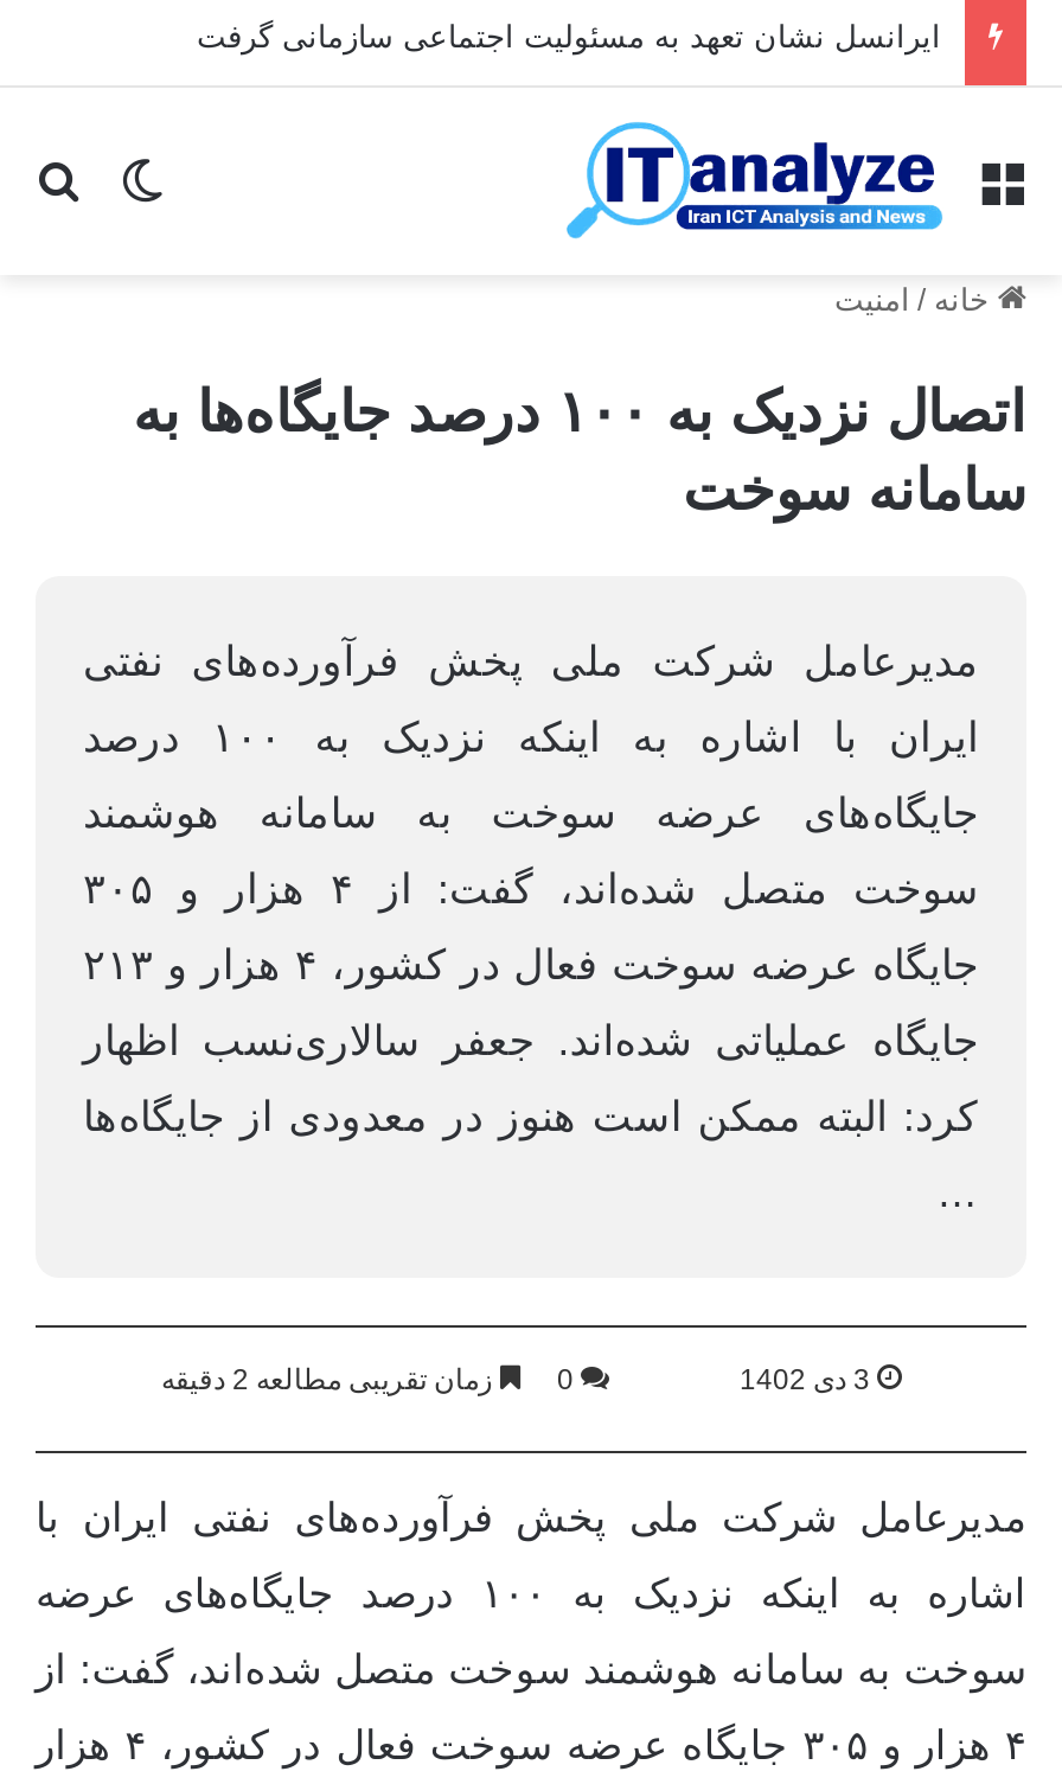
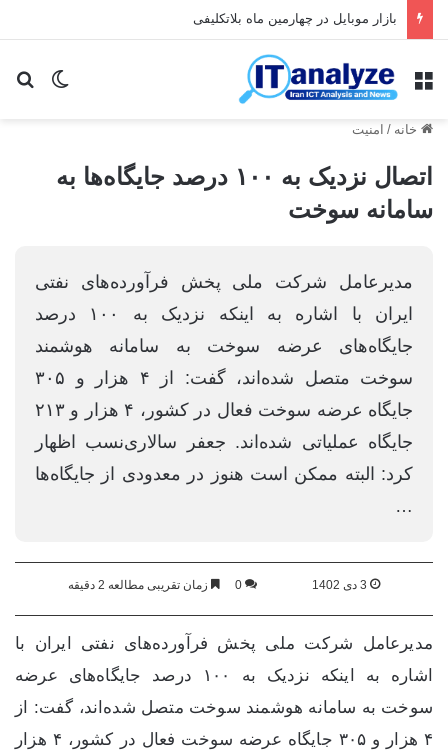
[197,19,941,55] ایرانسل نشان تعهد به مسئولیت اجتماعی سازمانی گرفت -> [193,11,397,26] بازار موبایل در چهارمین ماه بلاتکلیفی

